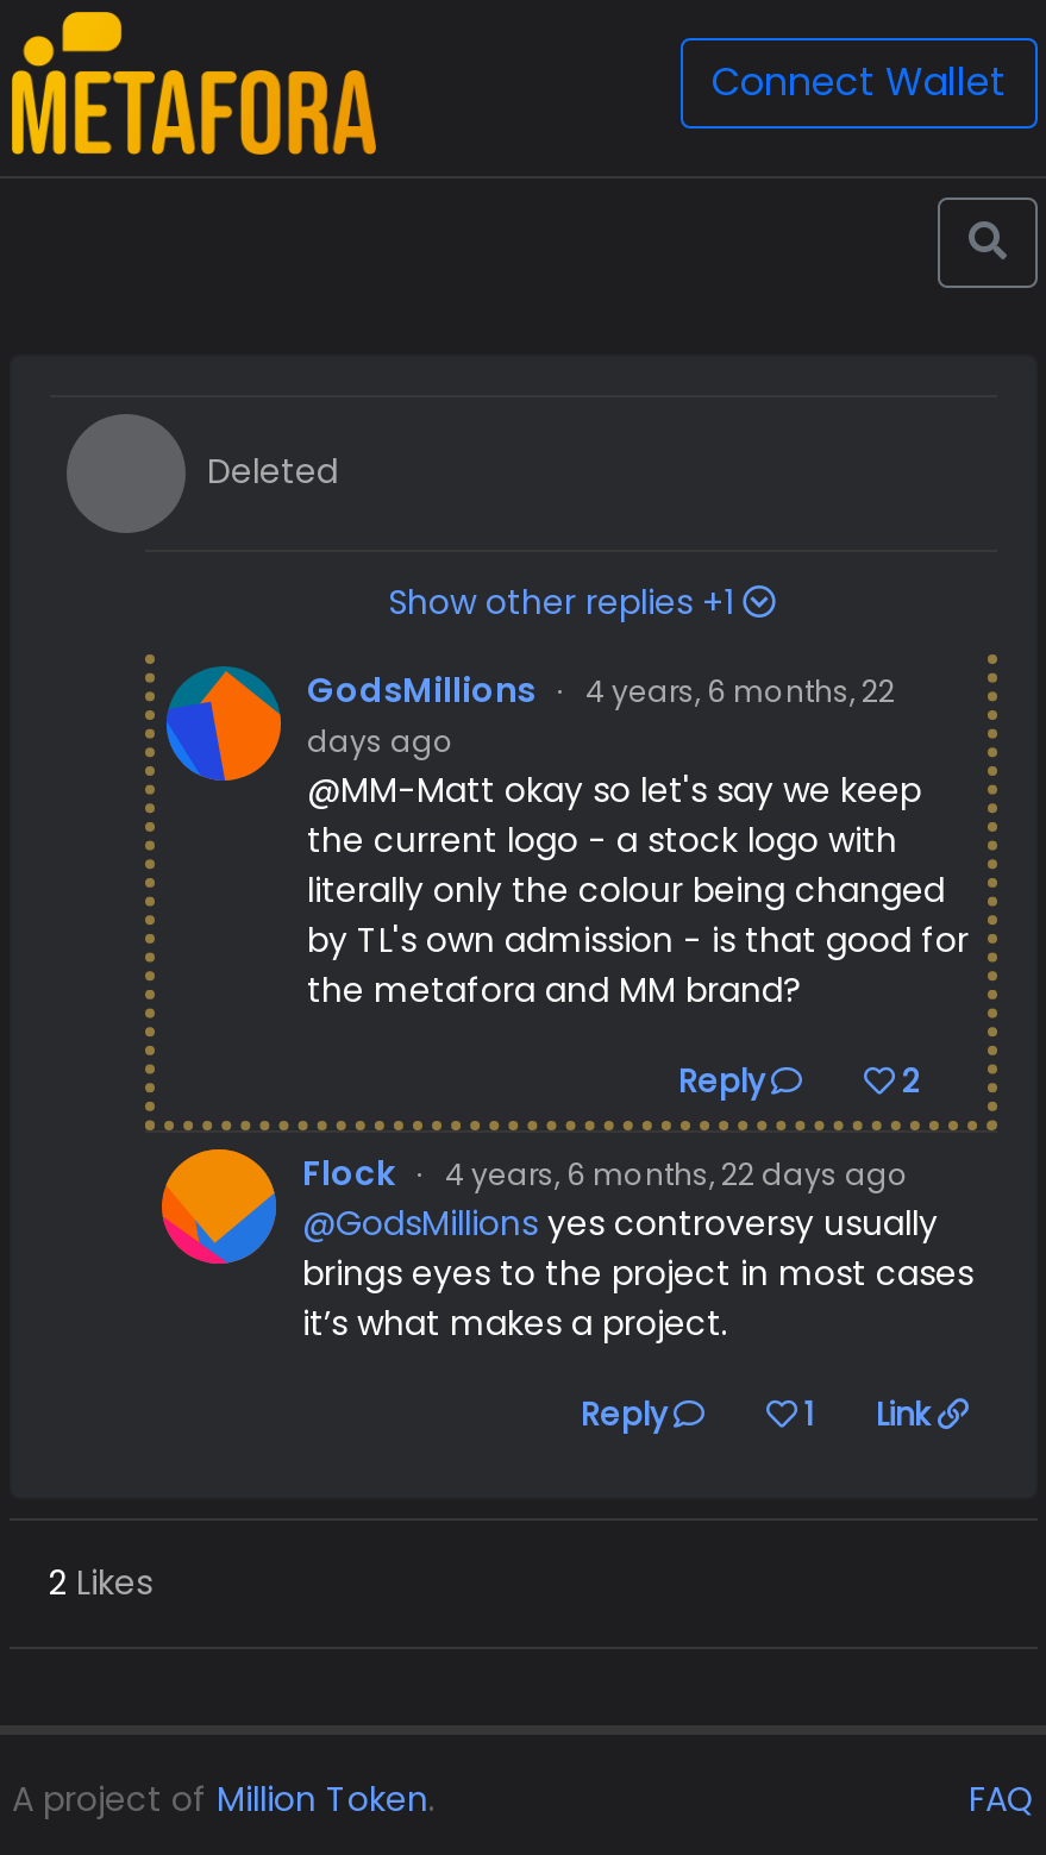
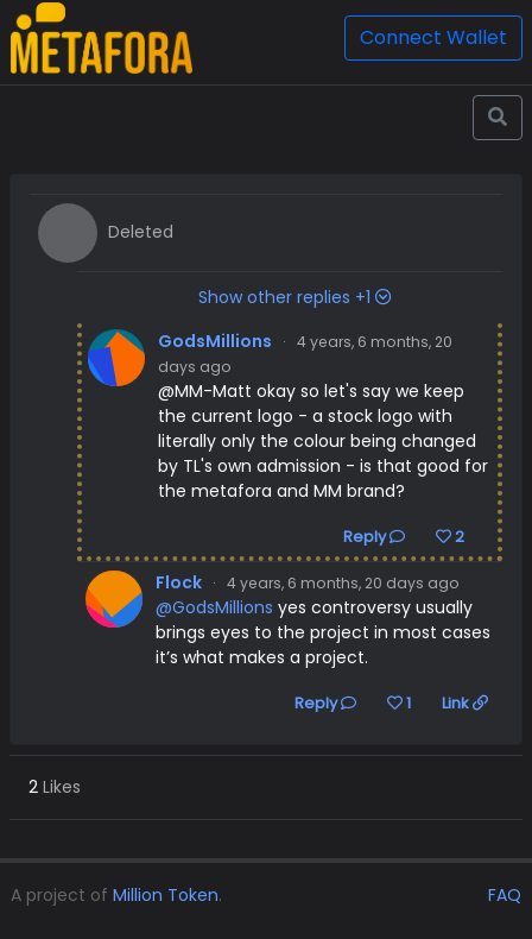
[307,666,895,714] GodsMillions · 4 years, 6 months, 22 -> [158,329,452,353] GodsMillions · 4 years, 6 months, 20
[302,1149,909,1197] Flock · 4 years, 6 months, 22 days ago -> [156,571,460,594] Flock · 4 years, 6 months, 20 days ago

